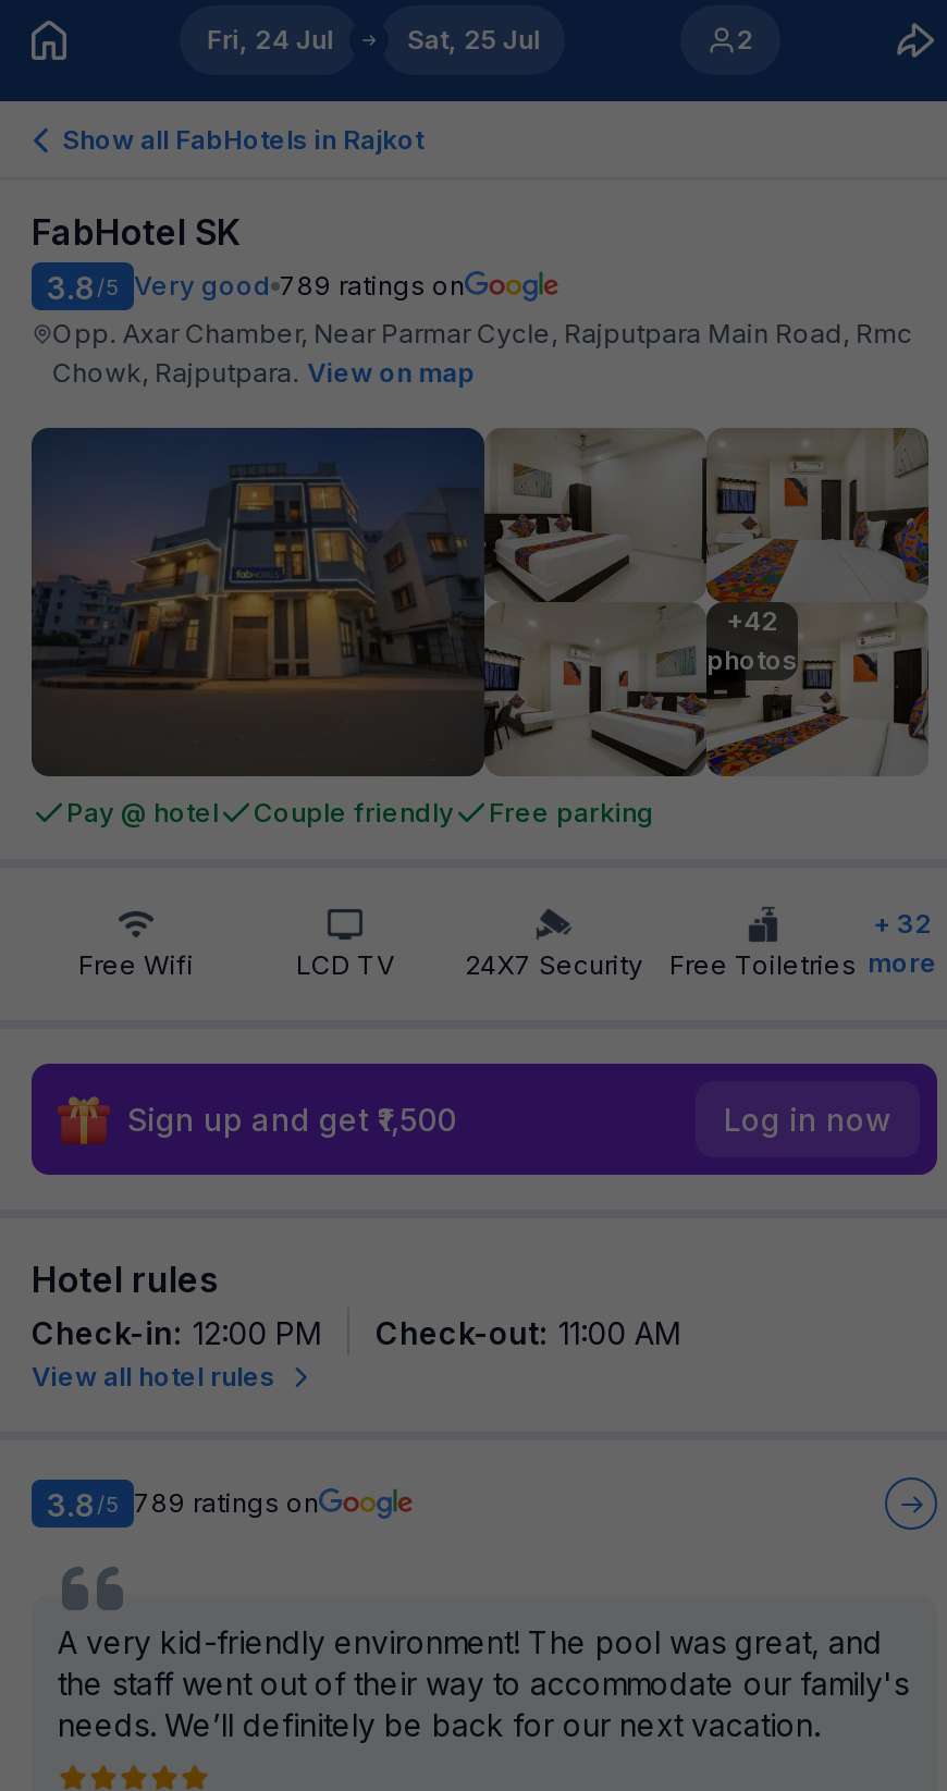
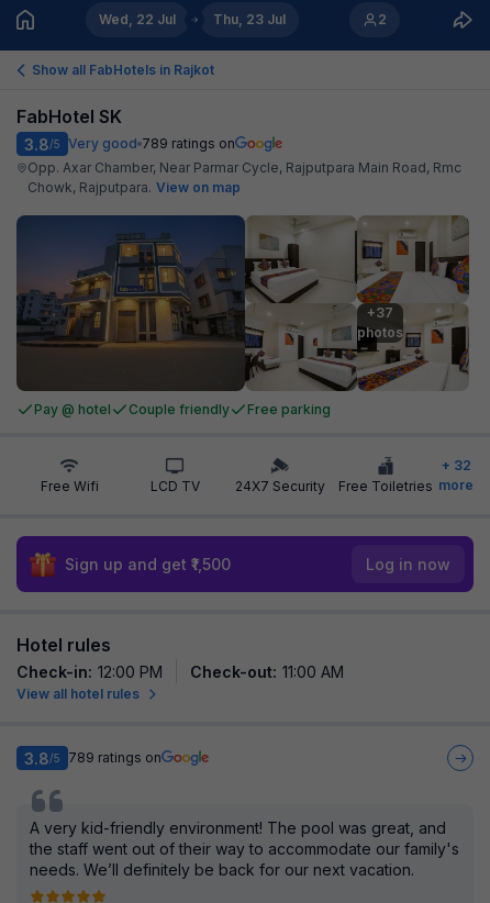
[206,23,333,56] Fri, 24 Jul -> [99,11,175,27] Wed, 22 Jul
[407,23,539,56] Sat, 25 Jul -> [213,11,285,27] Thu, 23 Jul
[726,604,778,637] +42 -> [367,304,393,321] +37

